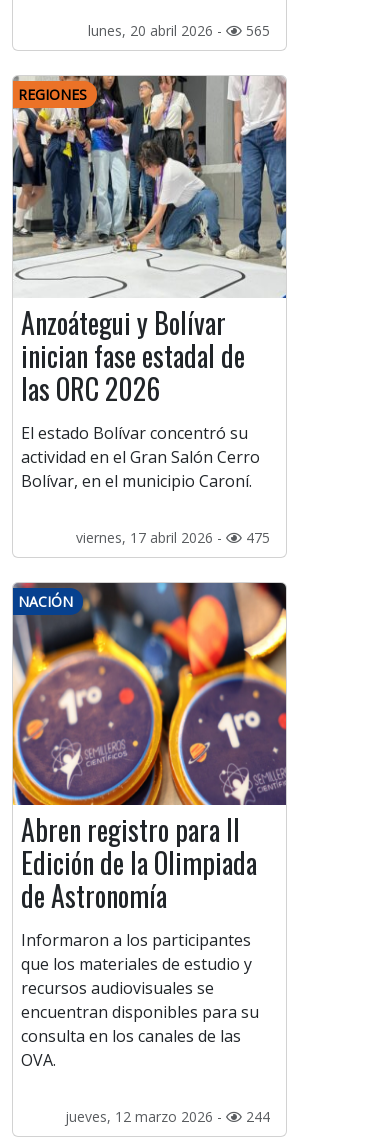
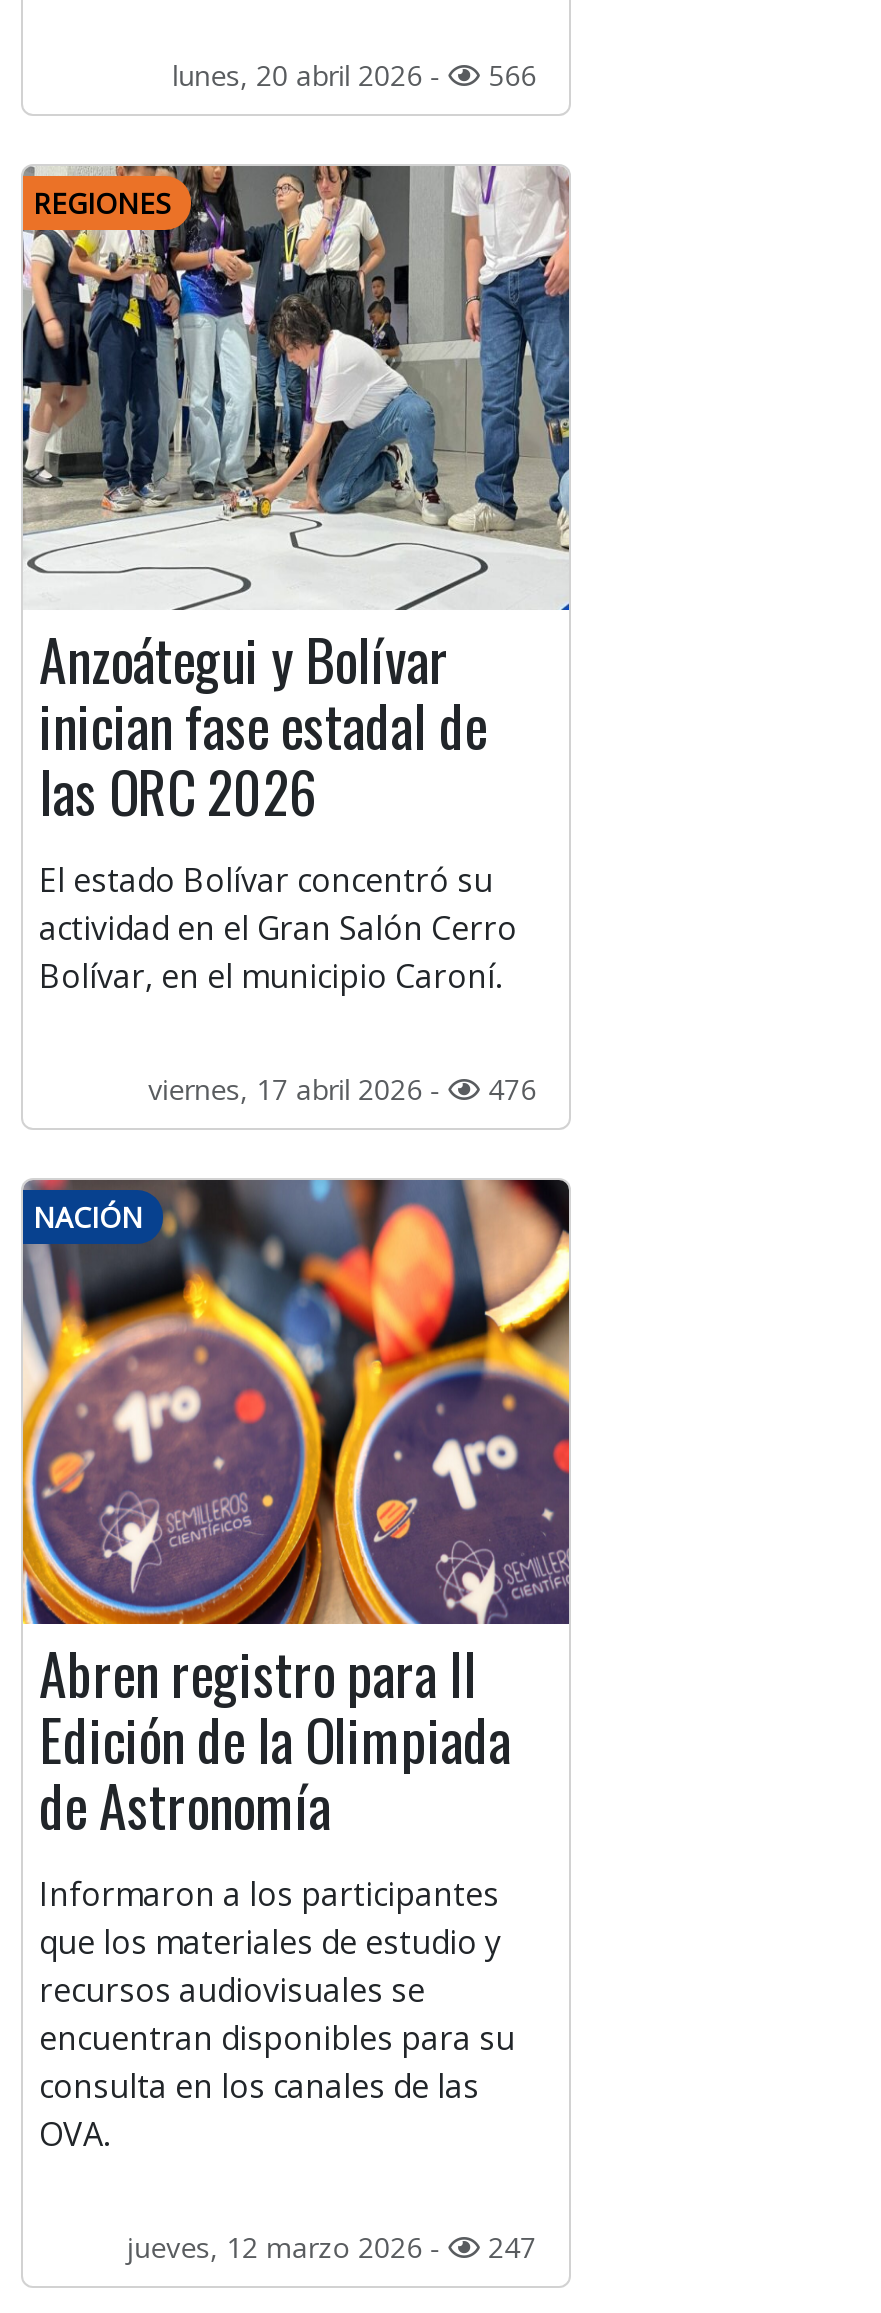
[88,21,270,40] lunes, 20 abril 2026 - 565 -> [172,56,536,94] lunes, 20 abril 2026 - 566
[76,528,270,547] viernes, 17 abril 2026 - 475 -> [148,1070,536,1108] viernes, 17 abril 2026 - 476
[65,1107,270,1126] jueves, 12 marzo 2026 - 244 -> [126,2228,536,2266] jueves, 12 marzo 2026 - 247

